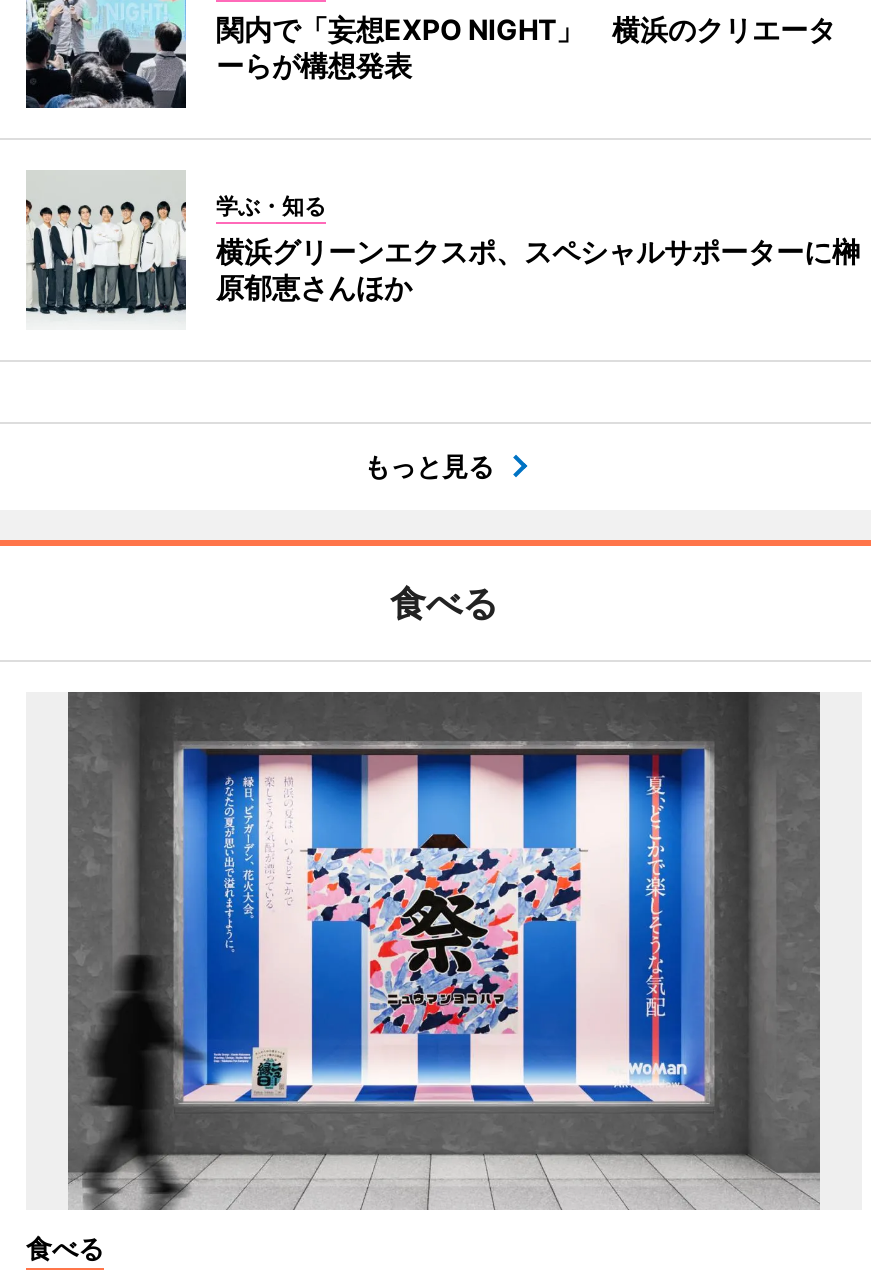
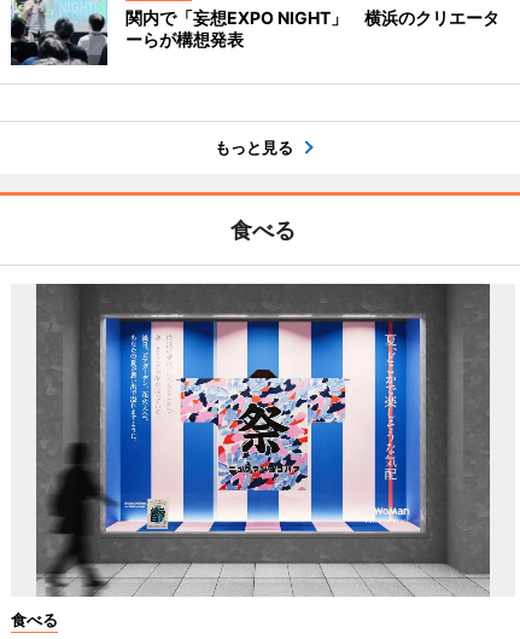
[24,170,860,324] [image] | 学ぶ・知る | 横浜グリーンエクスポ、スペシャルサポーターに榊 | 原郁恵さんほか -> none

